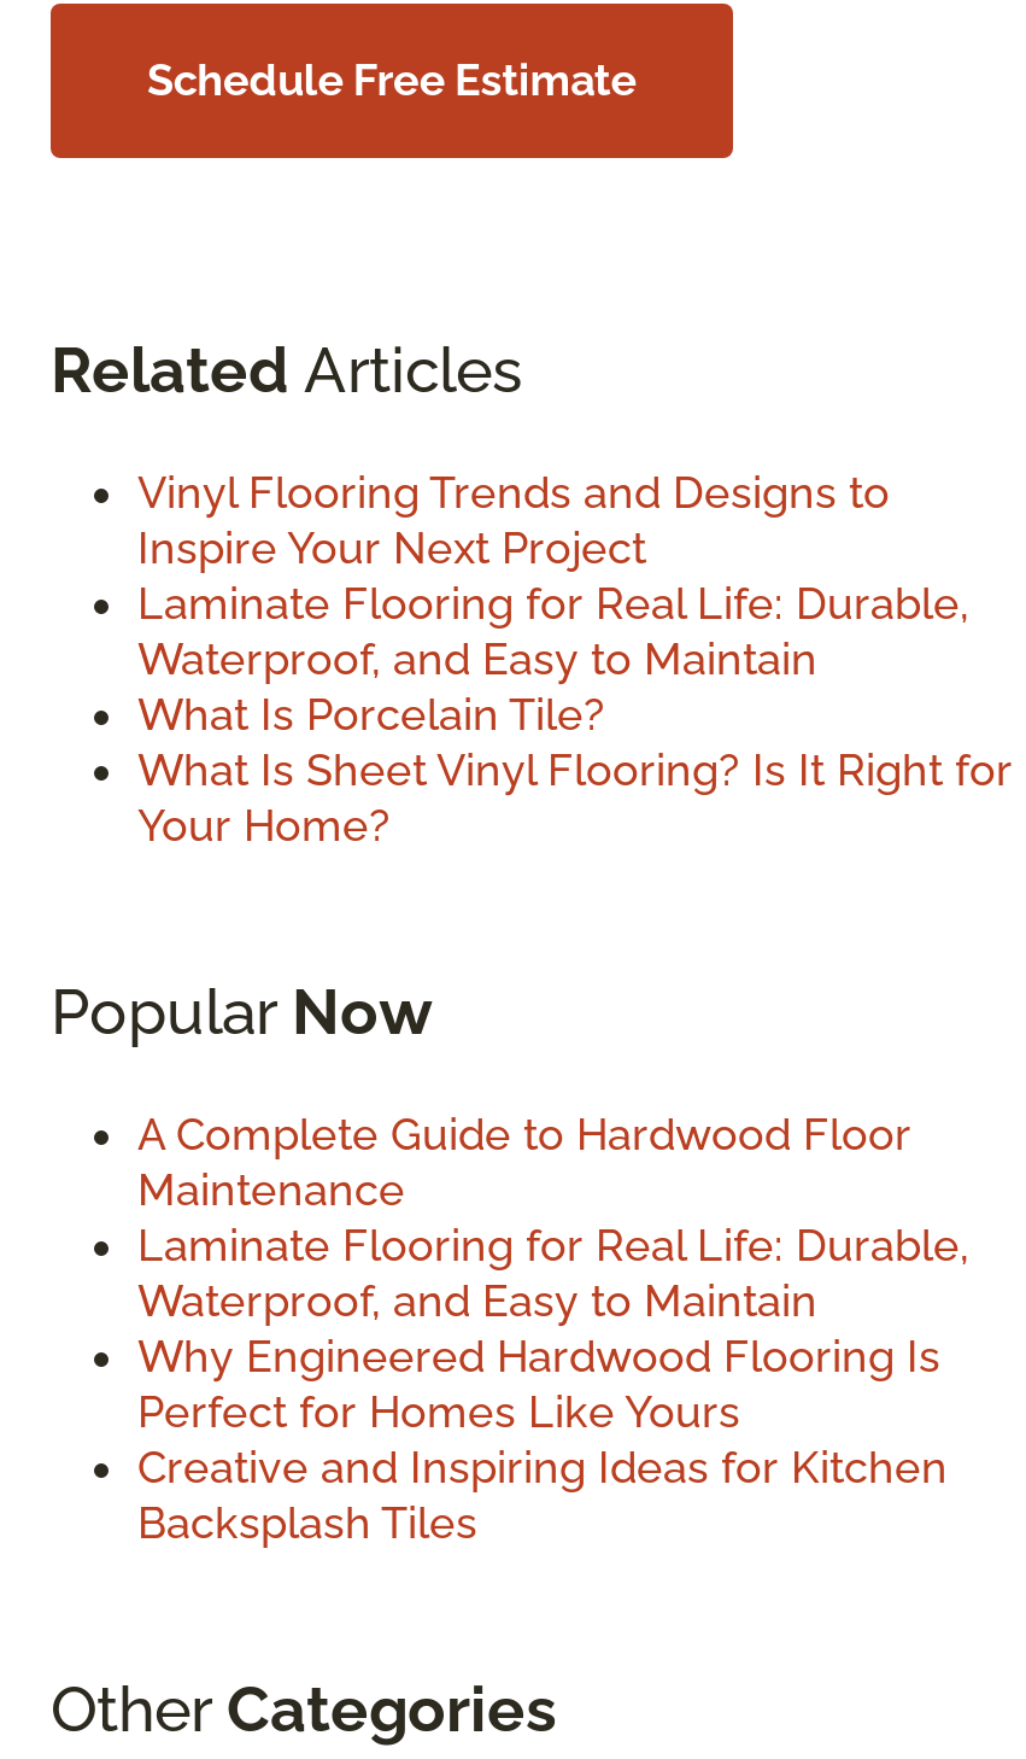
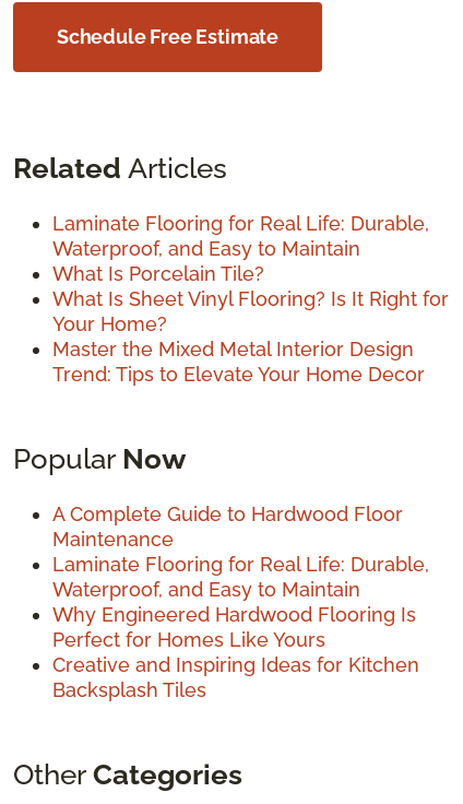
[137,467,890,573] Vinyl Flooring Trends and Designs to | Inspire Your Next Project -> none
moved [137,578,1013,851] -> [52,212,449,335]: Laminate Flooring for Real Life: Durable, | Waterproof, and Easy to Maintain | What Is Porcelain Tile? | What Is Sheet Vinyl Flooring? Is It Right for | Your Home?
none -> [52,338,425,386] Master the Mixed Metal Interior Design | Trend: Tips to Elevate Your Home Decor

